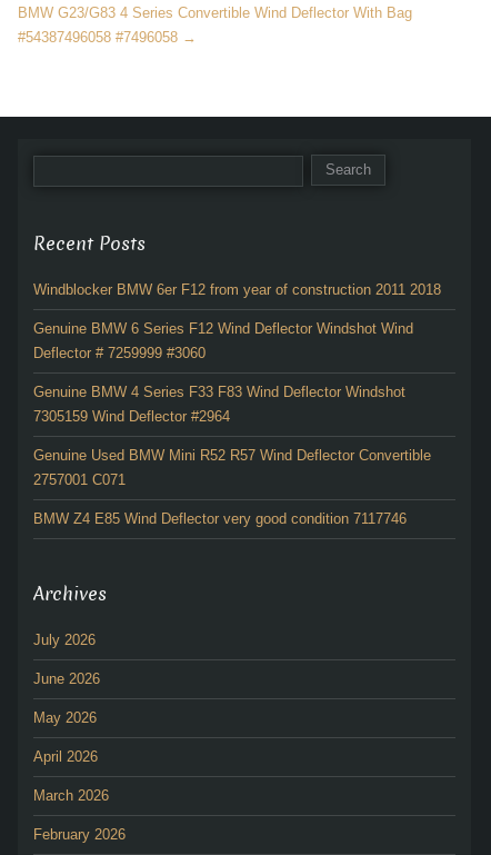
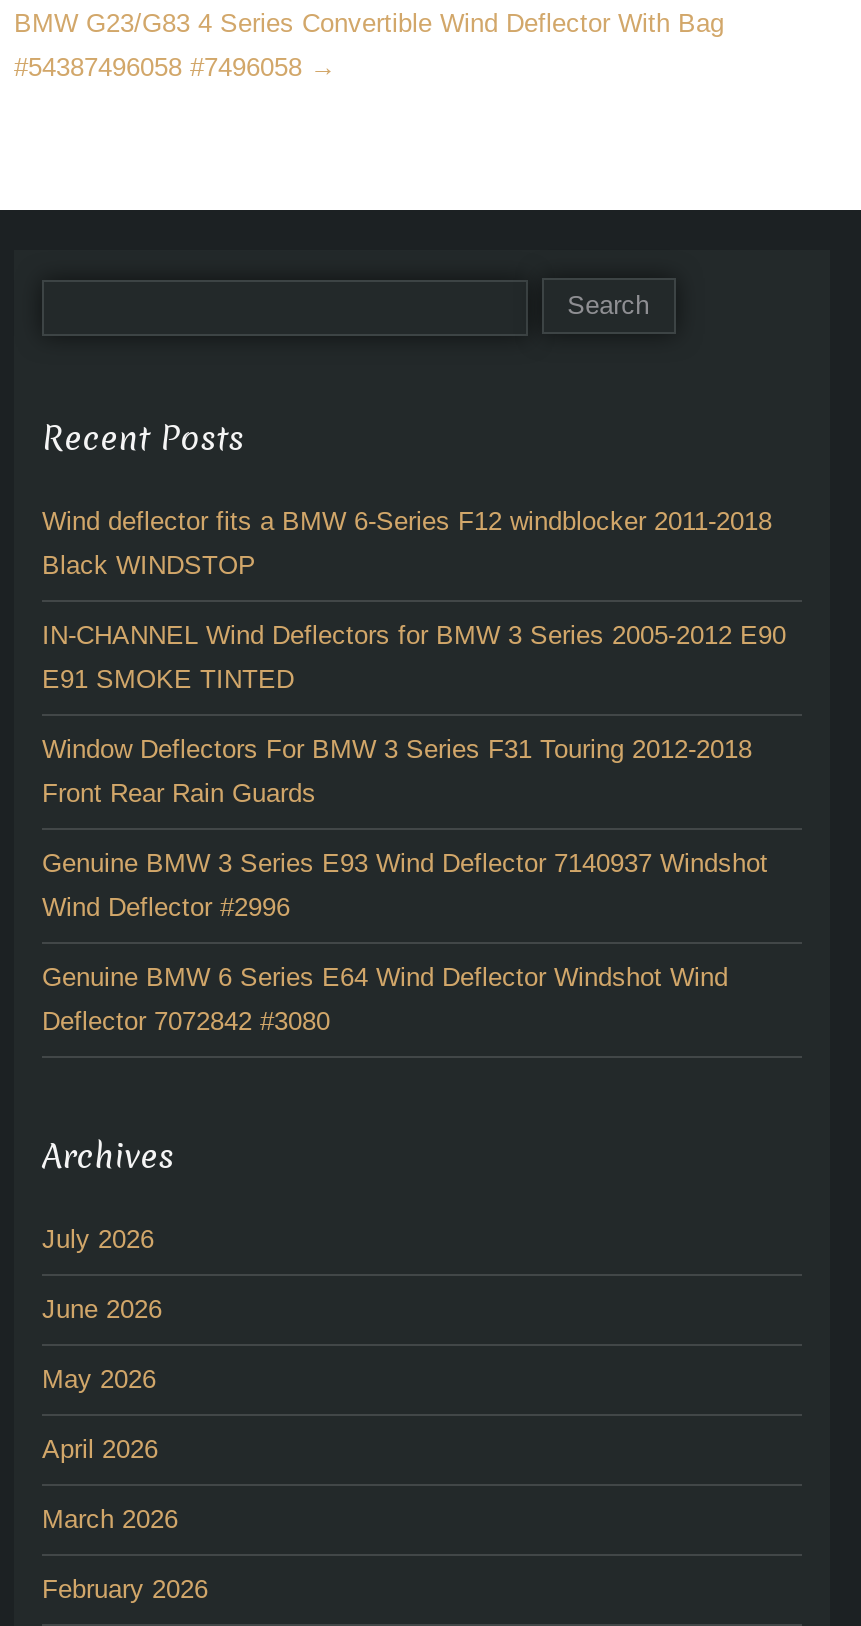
[33,282,441,527] Windblocker BMW 6er F12 from year of construction 2011 2018 | Genuine BMW 6 Series F12 Wind Deflector Windshot Wind | Deflector # 7259999 #3060 | Genuine BMW 4 Series F33 F83 Wind Deflector Windshot | 7305159 Wind Deflector #2964 | Genuine Used BMW Mini R52 R57 Wind Deflector Convertible | 2757001 C071 | BMW Z4 E85 Wind Deflector very good condition 7117746 -> [42,506,786,1036] Wind deflector fits a BMW 6-Series F12 windblocker 2011-2018 | Black WINDSTOP | IN-CHANNEL Wind Deflectors for BMW 3 Series 2005-2012 E90 | E91 SMOKE TINTED | Window Deflectors For BMW 3 Series F31 Touring 2012-2018 | Front Rear Rain Guards | Genuine BMW 3 Series E93 Wind Deflector 7140937 Windshot | Wind Deflector #2996 | Genuine BMW 6 Series E64 Wind Deflector Windshot Wind | Deflector 7072842 #3080

